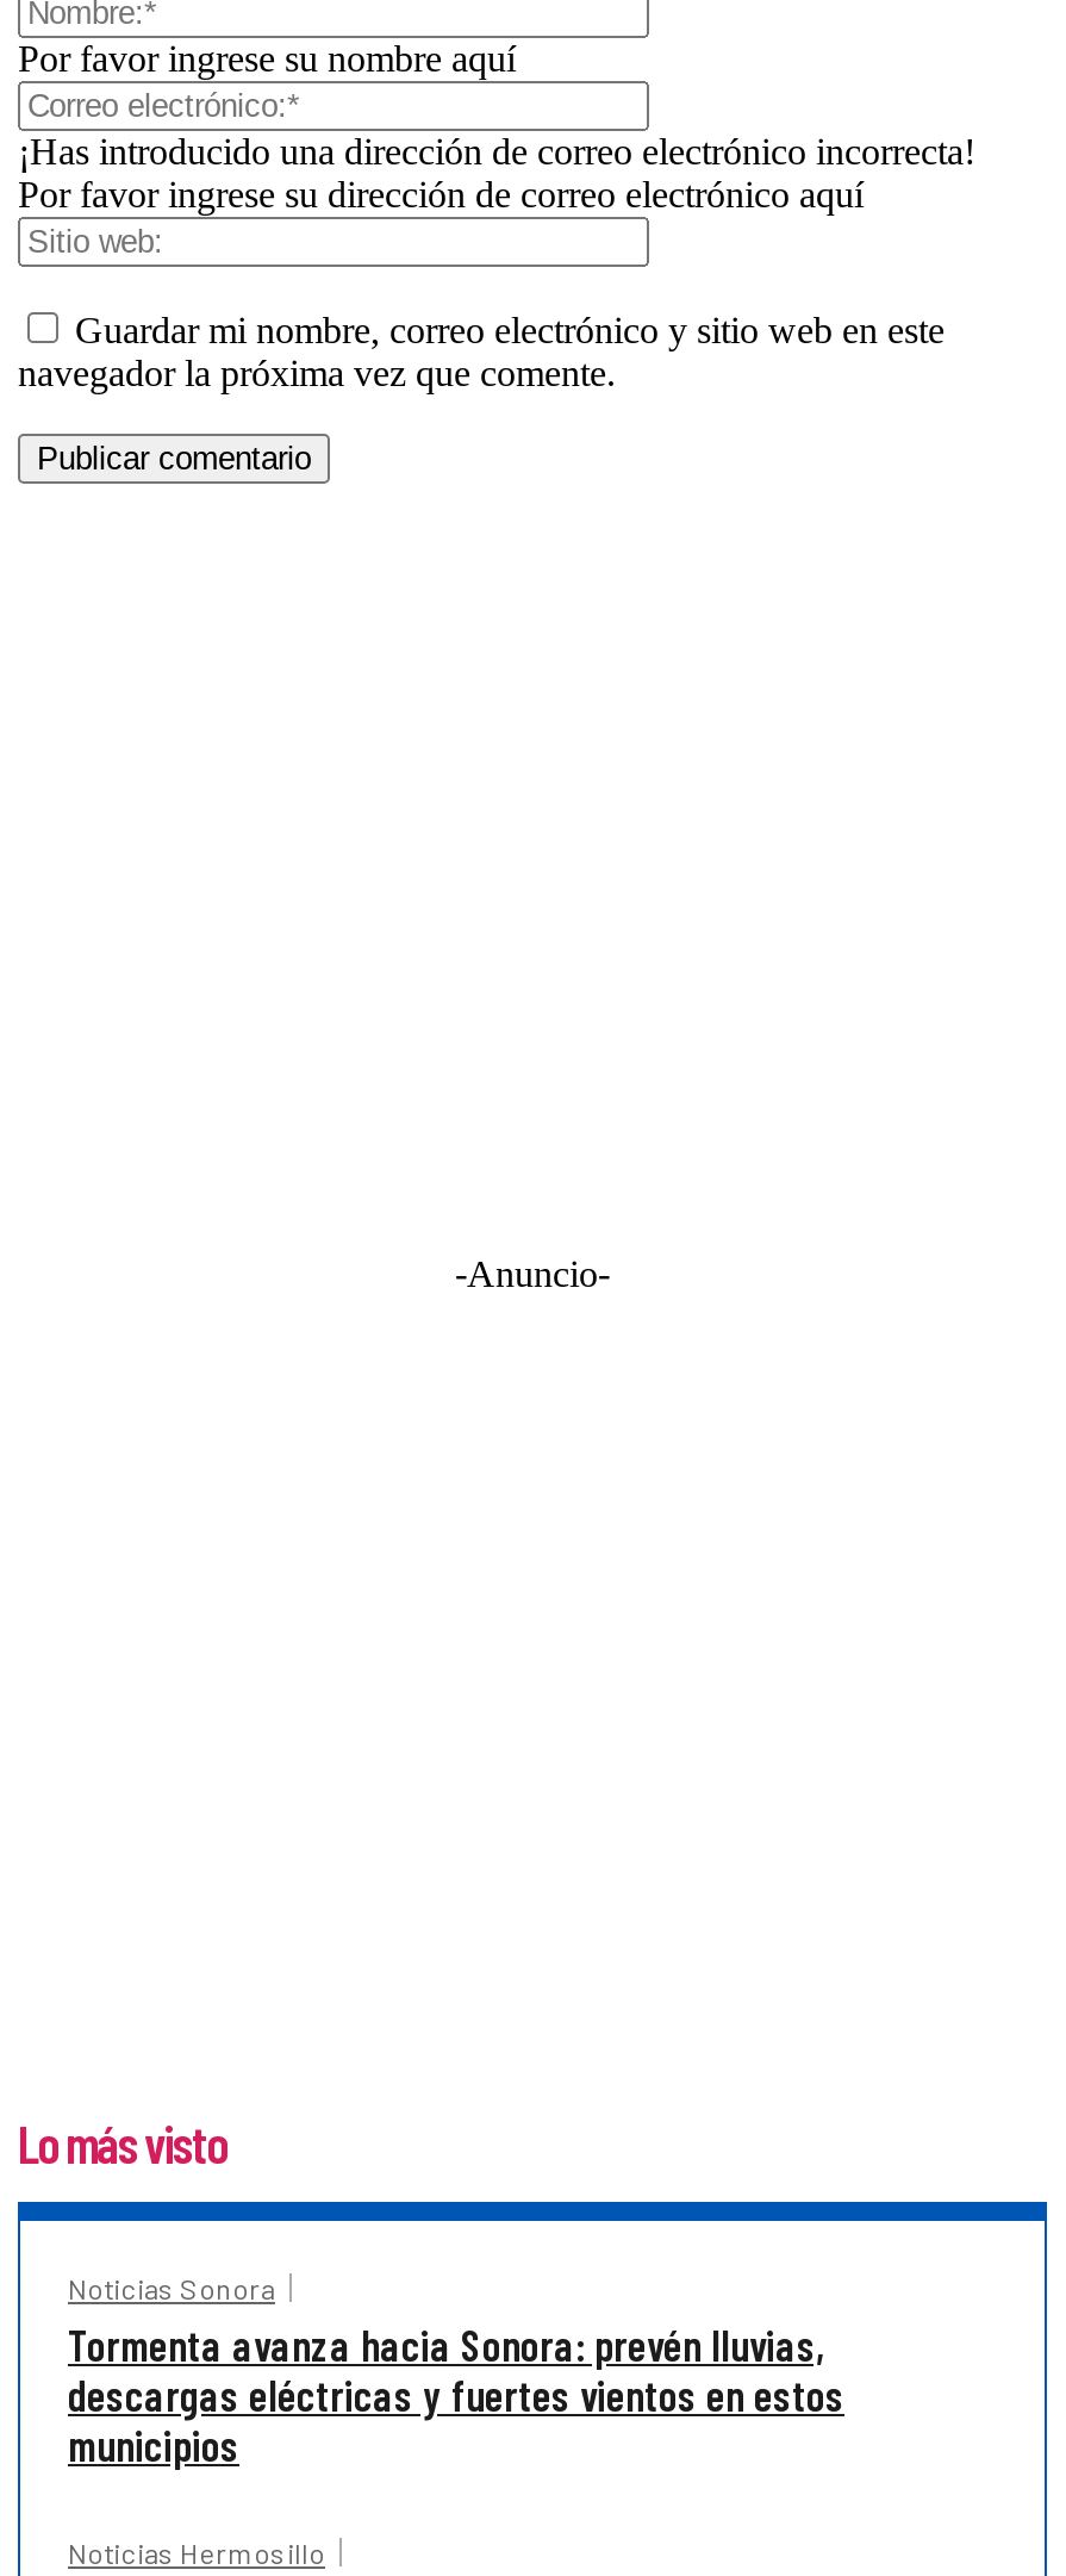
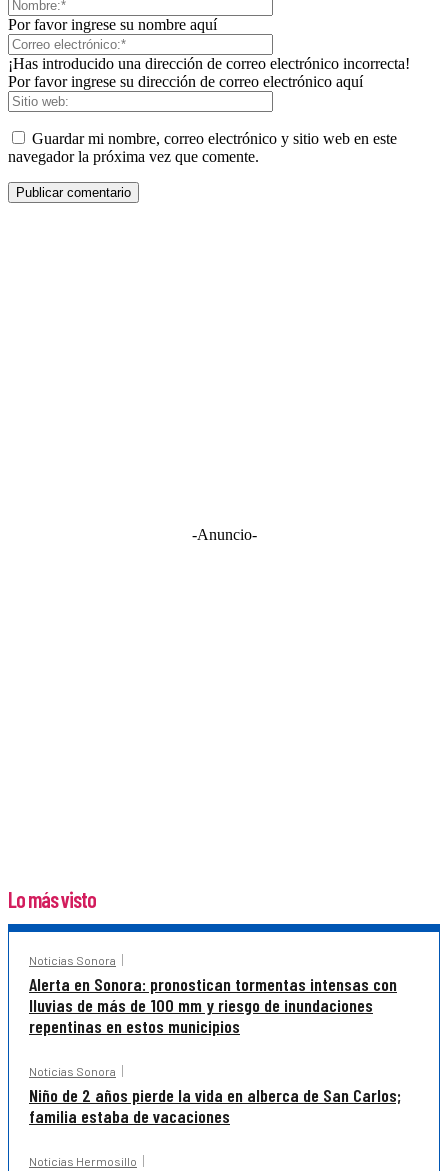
[68,2317,844,2470] Tormenta avanza hacia Sonora: prevén lluvias, | descargas eléctricas y fuertes vientos en estos | municipios -> [29,972,401,1126] Alerta en Sonora: pronostican tormentas intensas con | lluvias de más de 100 mm y riesgo de inundaciones | repentinas en estos municipios | Noticias Sonora | Niño de 2 años pierde la vida en alberca de San Carlos; | familia estaba de vacaciones

